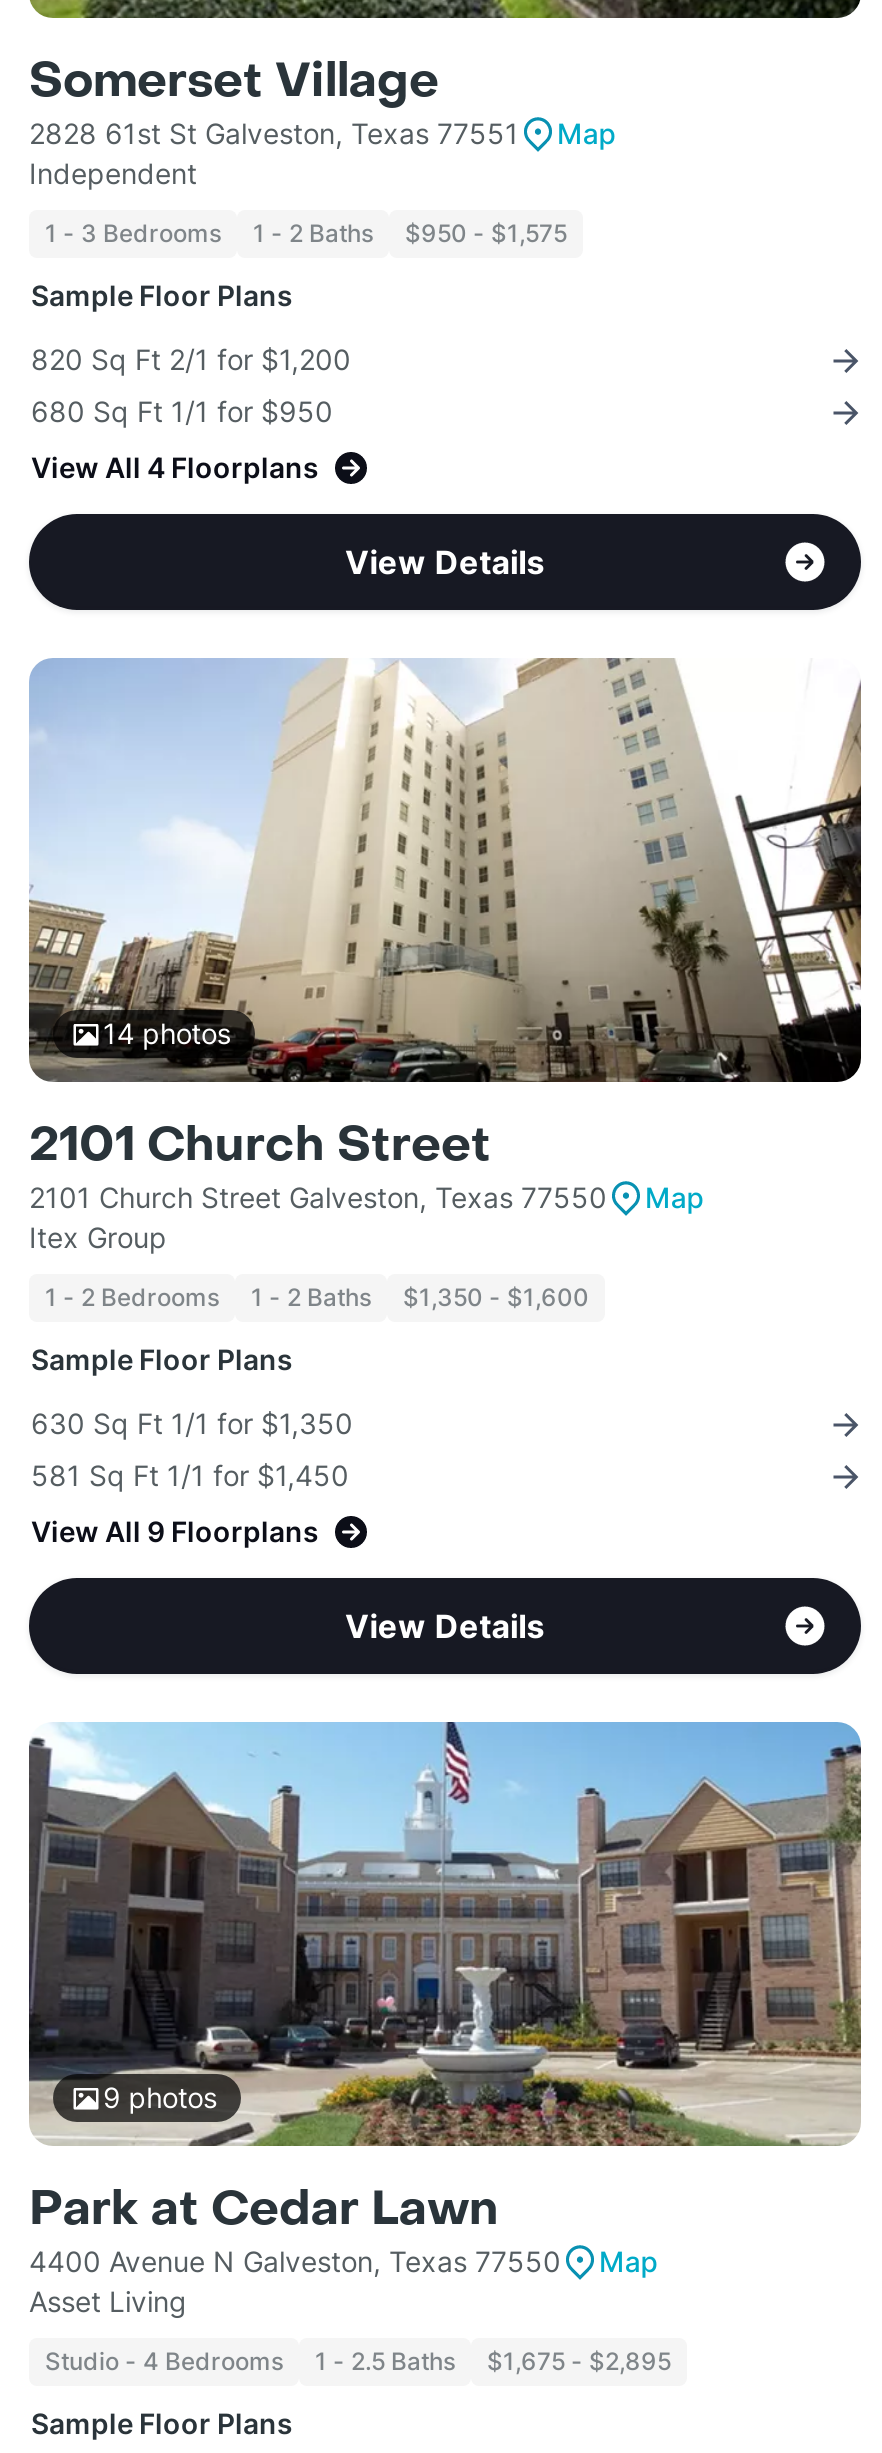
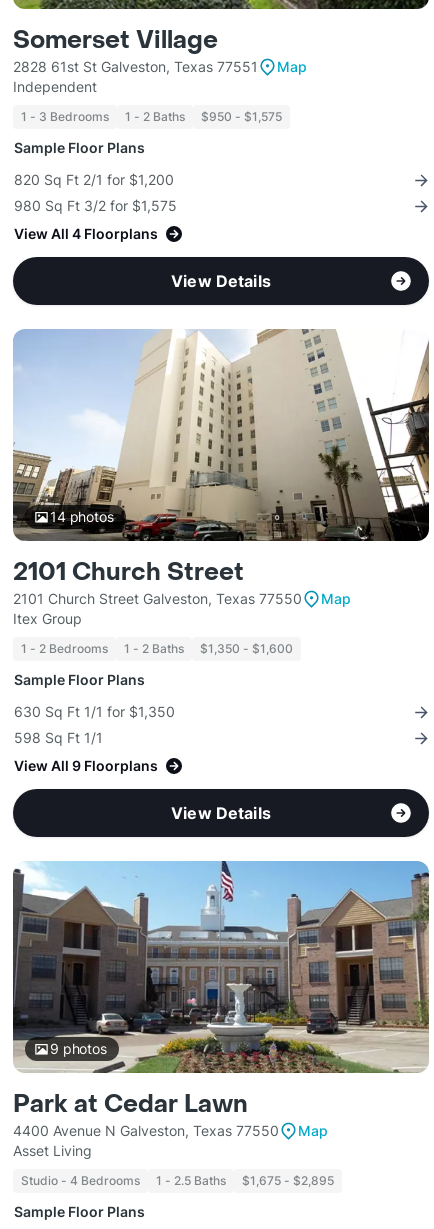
[31,394,333,428] 680 Sq Ft 1/1 for $950 -> [14,197,177,214] 980 Sq Ft 3/2 for $1,575
[31,1458,349,1492] 581 Sq Ft 1/1 for $1,450 -> [14,729,103,746] 598 Sq Ft 1/1

